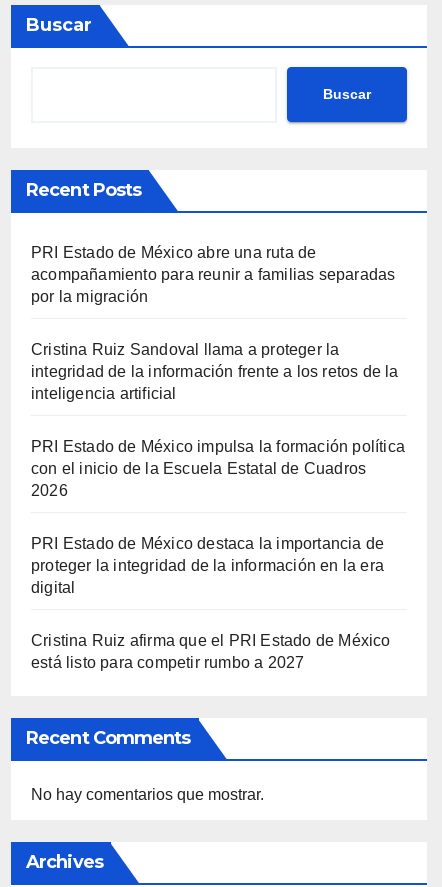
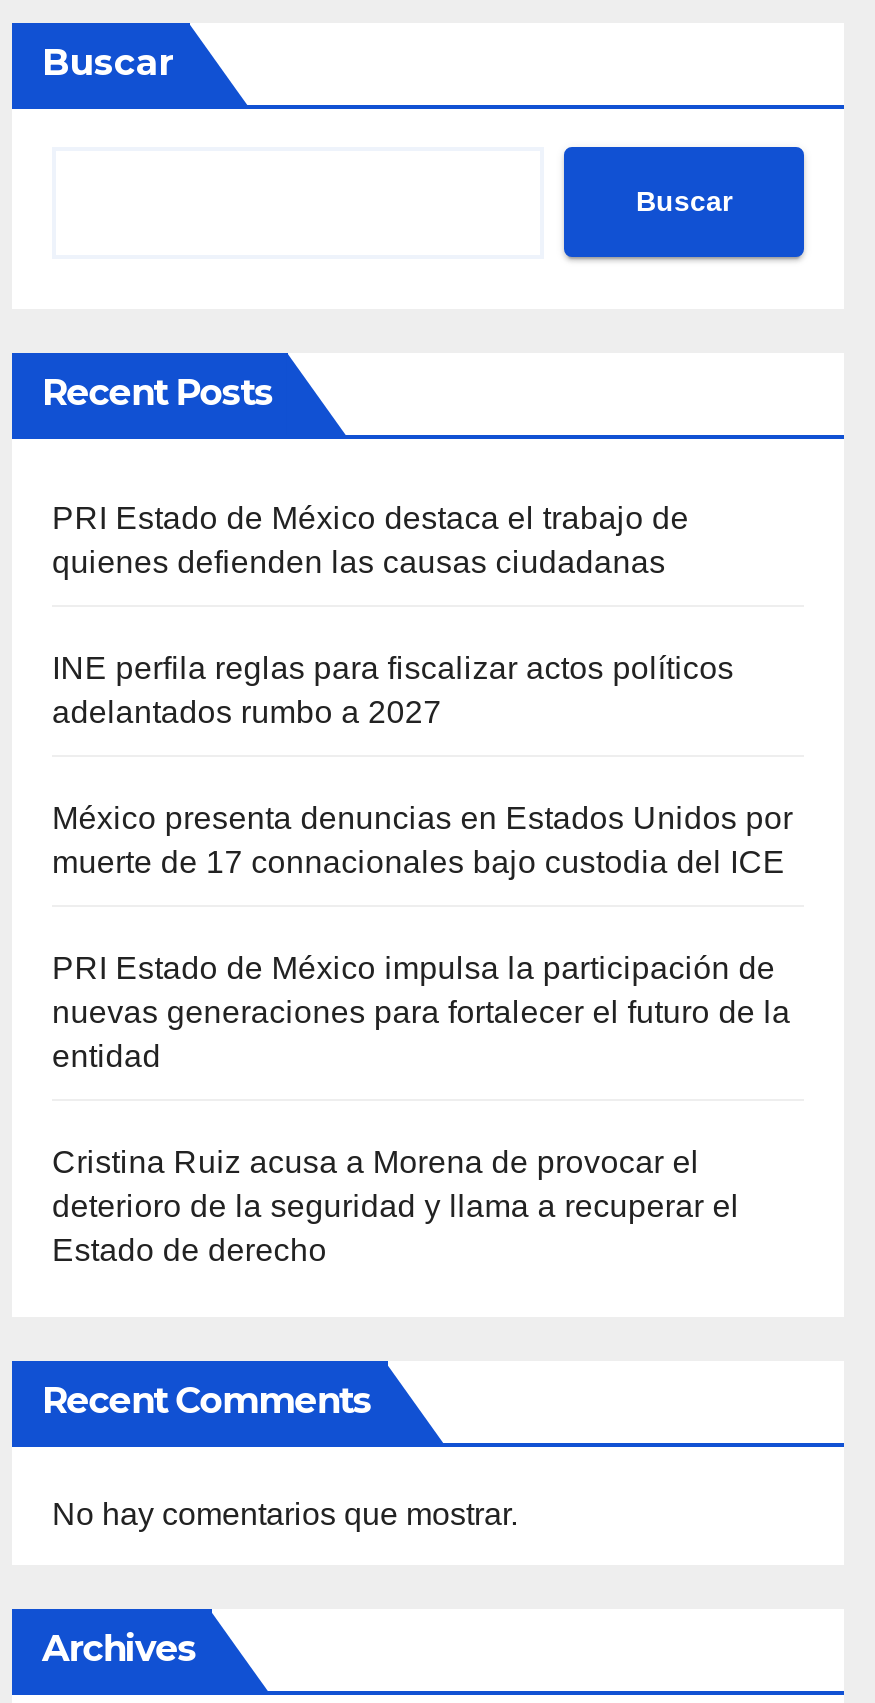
[31,243,395,304] PRI Estado de México abre una ruta de | acompañamiento para reunir a familias separadas | por la migración -> [52,500,689,578] PRI Estado de México destaca el trabajo de | quienes defienden las causas ciudadanas
[31,340,399,401] Cristina Ruiz Sandoval llama a proteger la | integridad de la información frente a los retos de la | inteligencia artificial -> [52,650,734,728] INE perfila reglas para fiscalizar actos políticos | adelantados rumbo a 2027
[31,437,405,498] PRI Estado de México impulsa la formación política | con el inicio de la Escuela Estatal de Cuadros | 2026 -> [52,800,793,878] México presenta denuncias en Estados Unidos por | muerte de 17 connacionales bajo custodia del ICE
[31,534,384,595] PRI Estado de México destaca la importancia de | proteger la integridad de la información en la era | digital -> [52,950,790,1072] PRI Estado de México impulsa la participación de | nuevas generaciones para fortalecer el futuro de la | entidad
[31,631,391,670] Cristina Ruiz afirma que el PRI Estado de México | está listo para competir rumbo a 2027 -> [52,1144,739,1266] Cristina Ruiz acusa a Morena de provocar el | deterioro de la seguridad y llama a recuperar el | Estado de derecho

